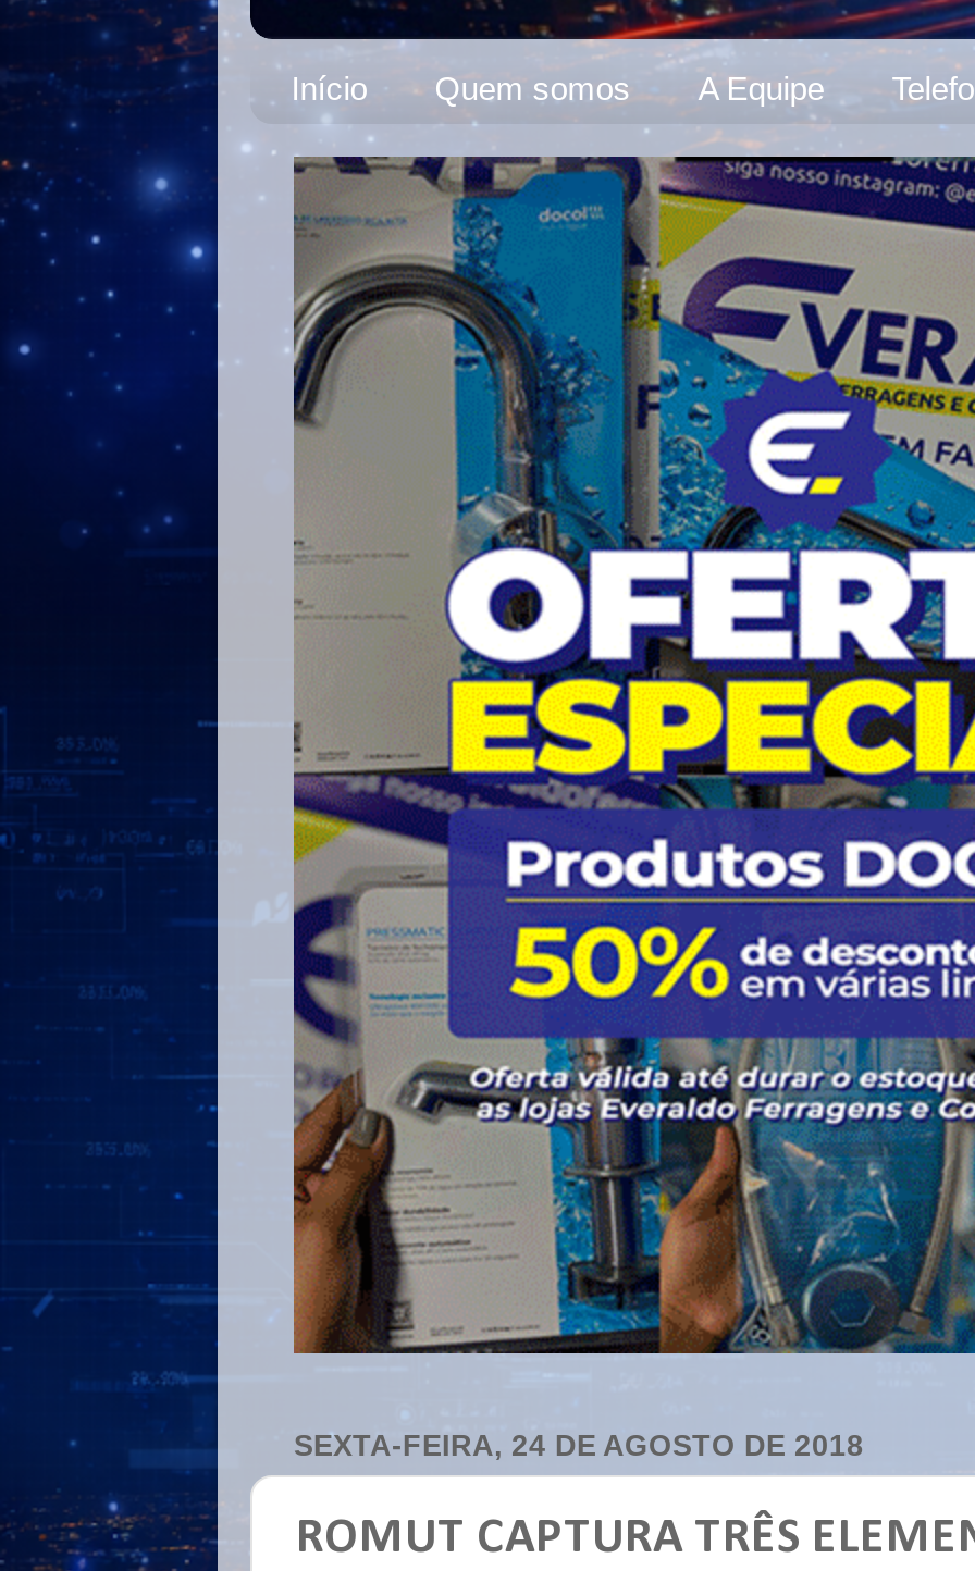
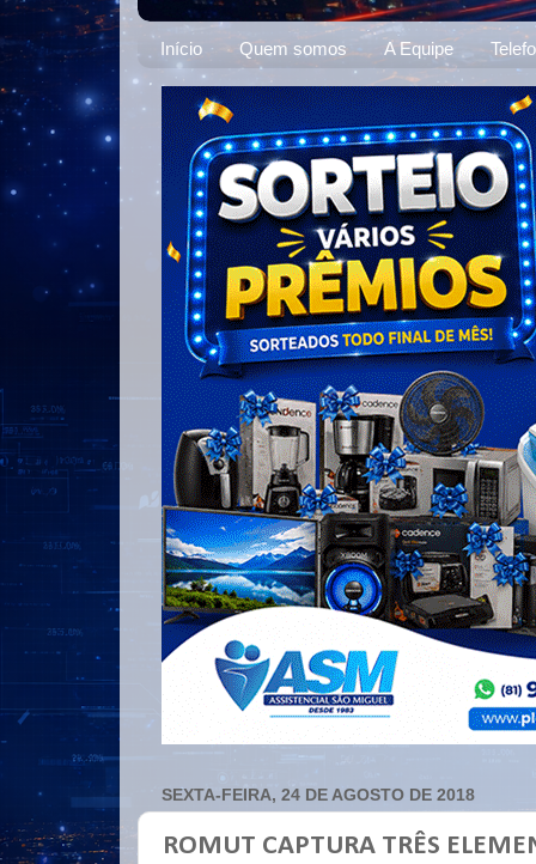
[292,157,968,1356] [image] -> [160,85,532,746] [image]

